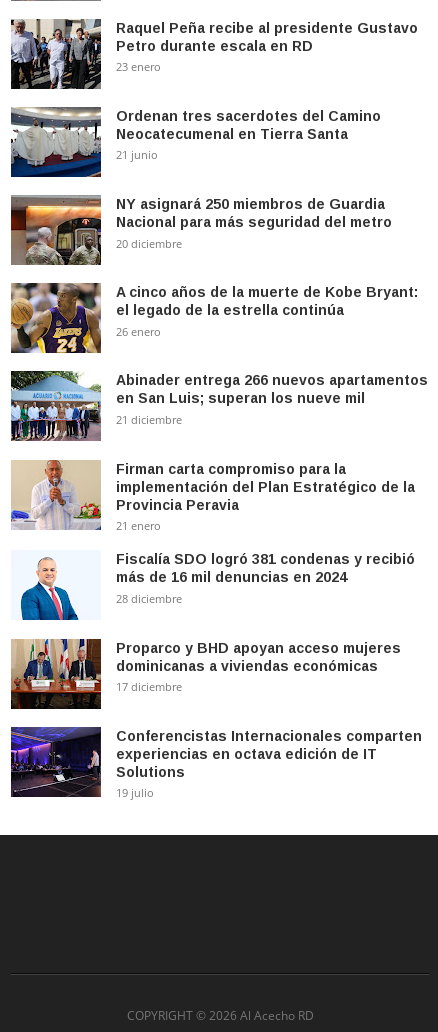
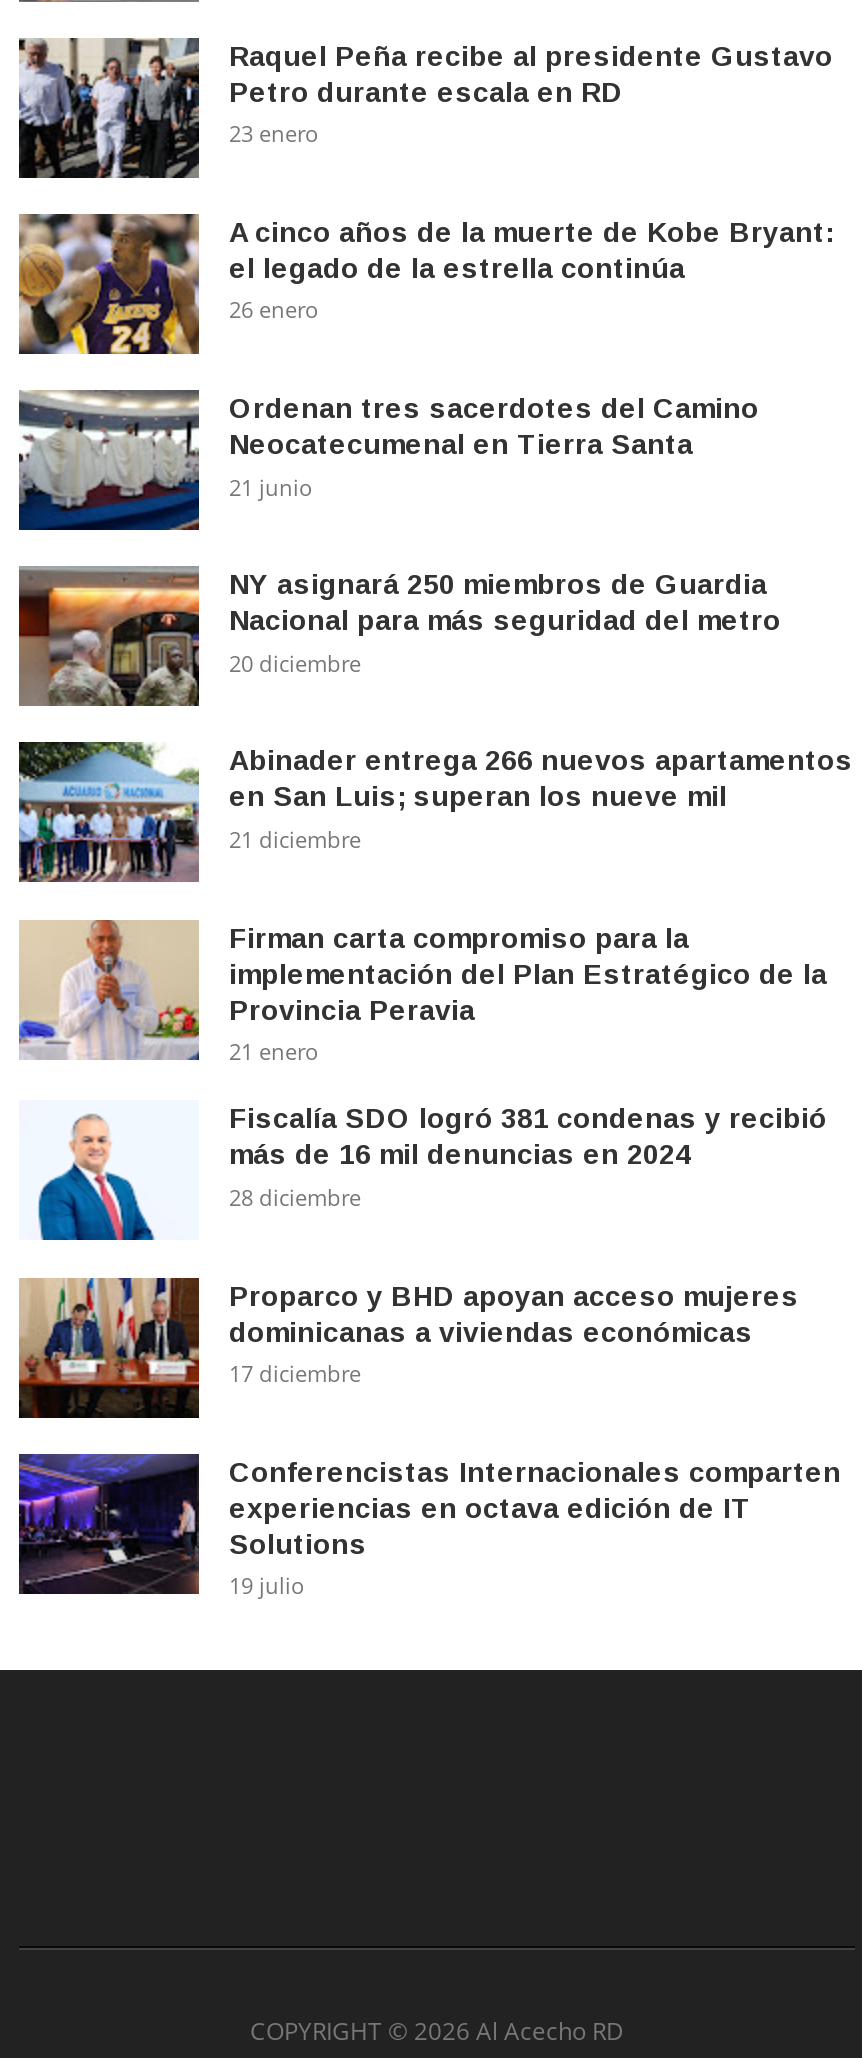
moved [9,106,392,251] -> [15,388,781,678]: [image] | Ordenan tres sacerdotes del Camino | Neocatecumenal en Tierra Santa | 21 junio | NY asignará 250 miembros de Guardia | Nacional para más seguridad del metro | 20 diciembre
moved [10,283,418,353] -> [17,212,833,356]: [image] | A cinco años de la muerte de Kobe Bryant: | el legado de la estrella continúa | 26 enero

